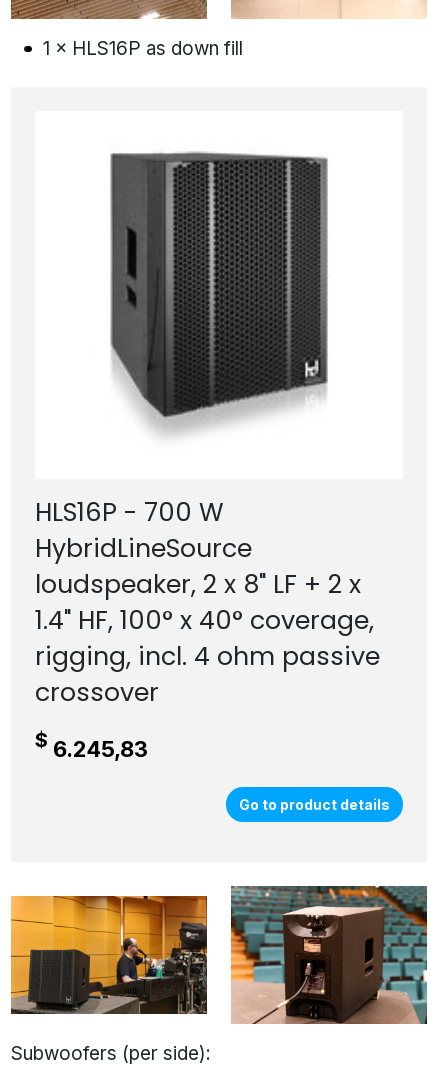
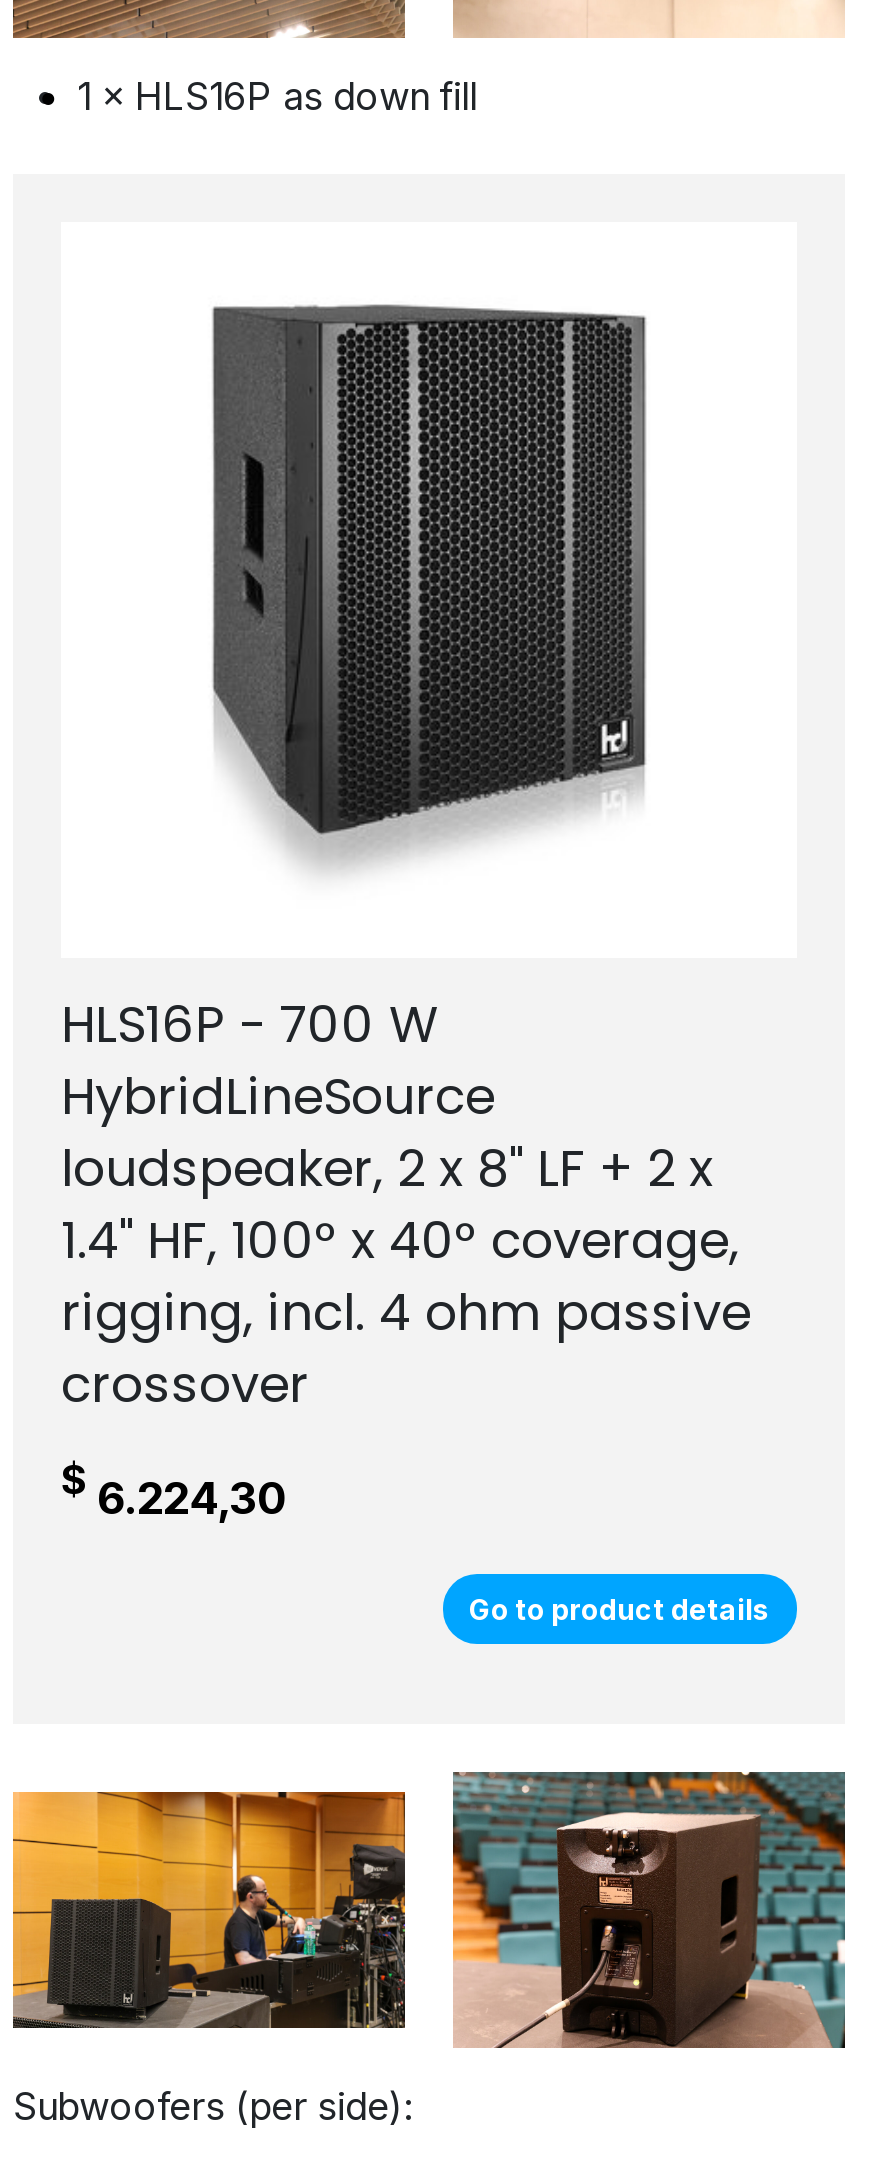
[35,728,148,762] $6.245,83 -> [61,1456,287,1524] $6.224,30

